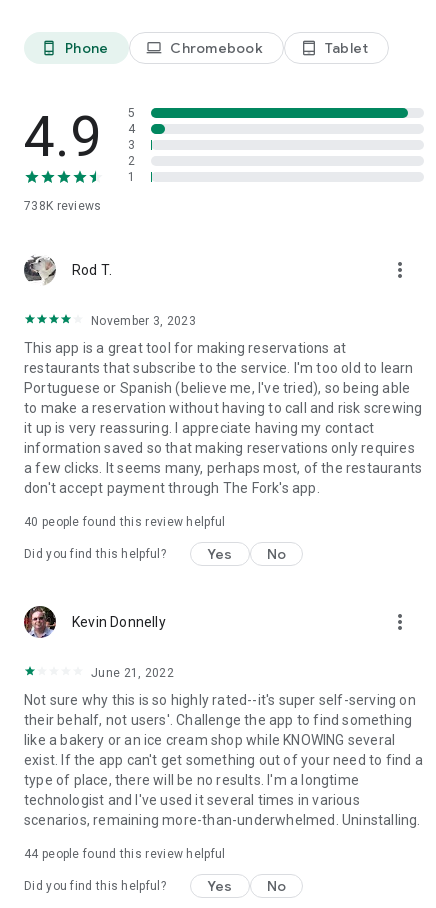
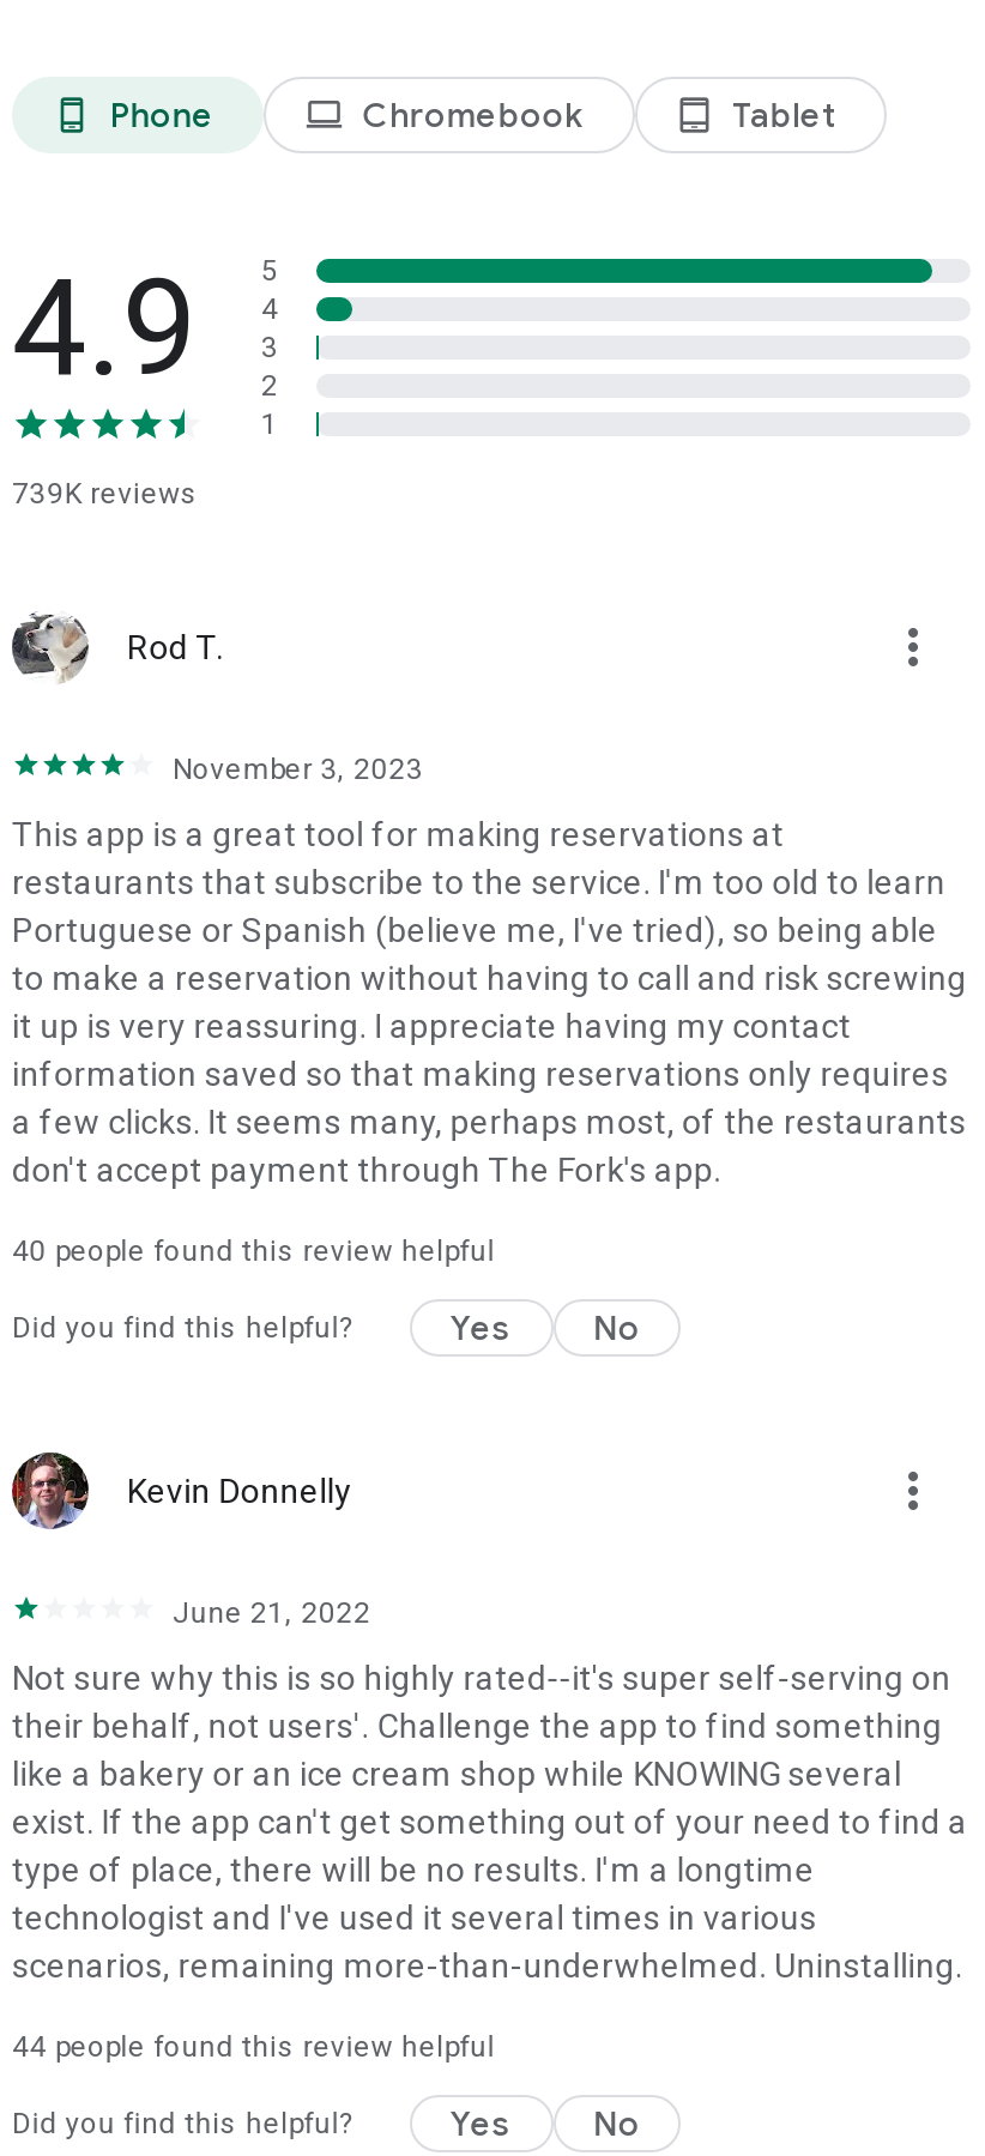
[24,199,102,213] 738K reviews -> [12,477,198,511] 739K reviews

